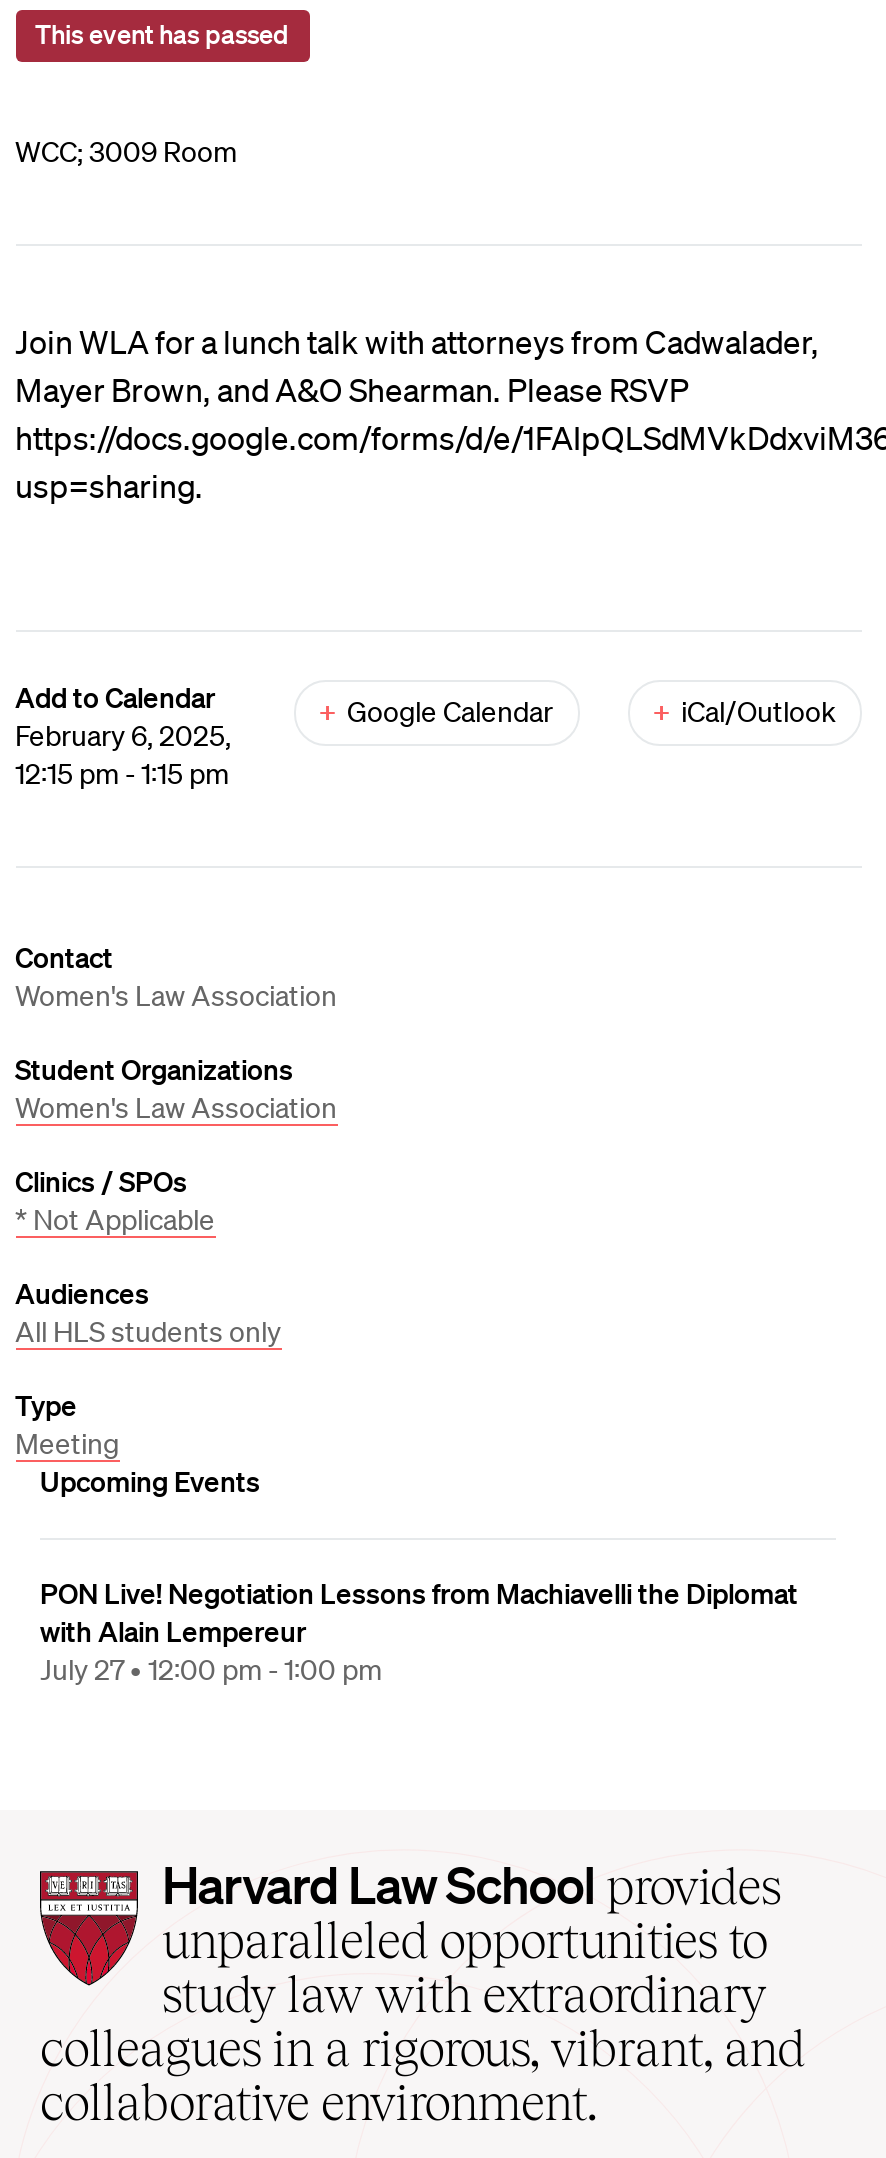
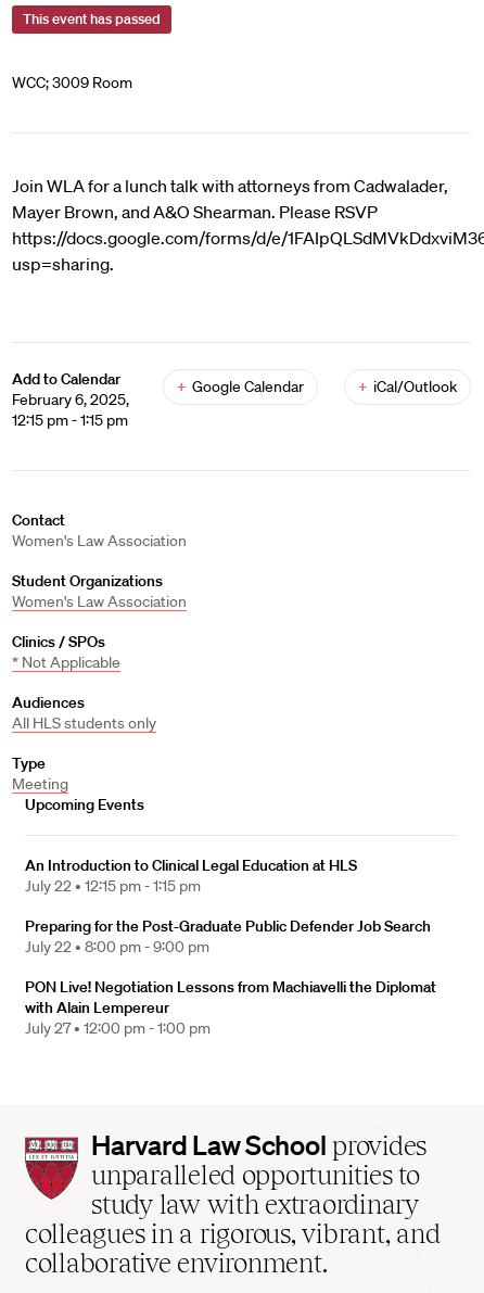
none -> [25,855,431,956] An Introduction to Clinical Legal Education at HLS | July 22 • 12:15 pm - 1:15 pm | Preparing for the Post-Graduate Public Defender Job Search | July 22 • 8:00 pm - 9:00 pm

